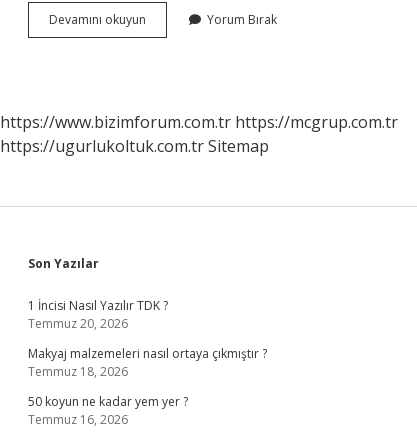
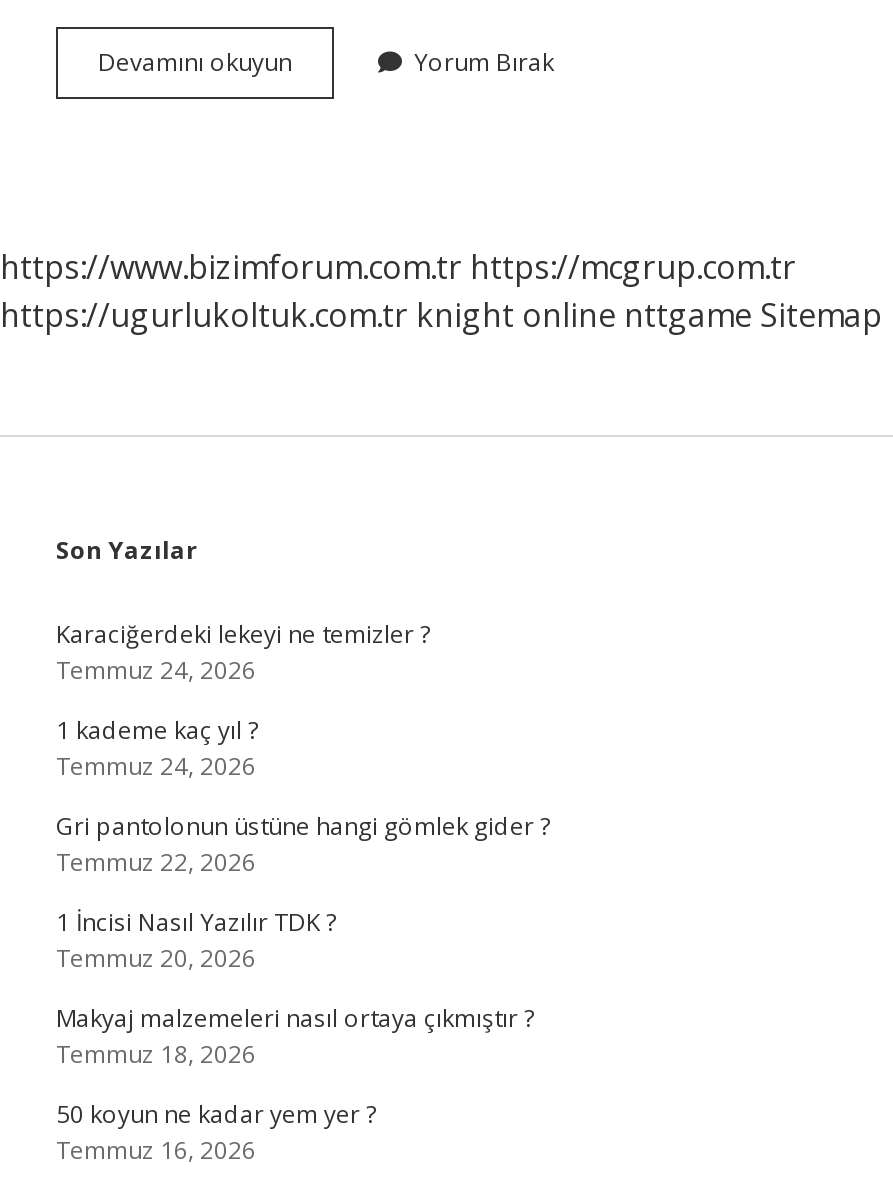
[0,135,269,157] https://ugurlukoltuk.com.tr Sitemap -> [0,293,882,337] https://ugurlukoltuk.com.tr knight online nttgame Sitemap
none -> [56,617,550,879] Karaciğerdeki lekeyi ne temizler ? | Temmuz 24, 2026 | 1 kademe kaç yıl ? | Temmuz 24, 2026 | Gri pantolonun üstüne hangi gömlek gider ? | Temmuz 22, 2026

